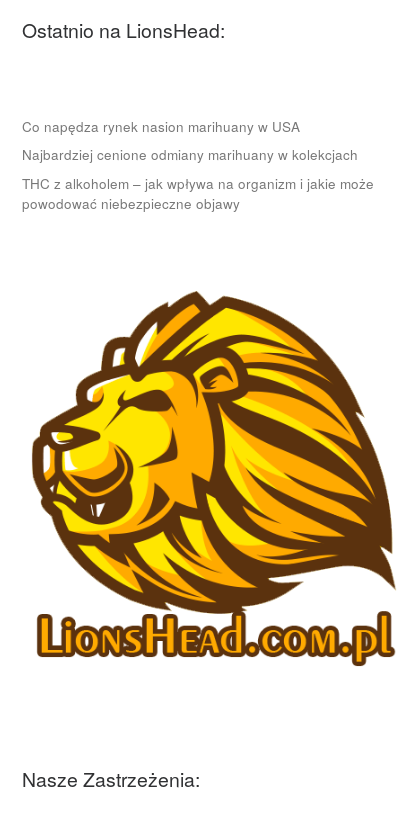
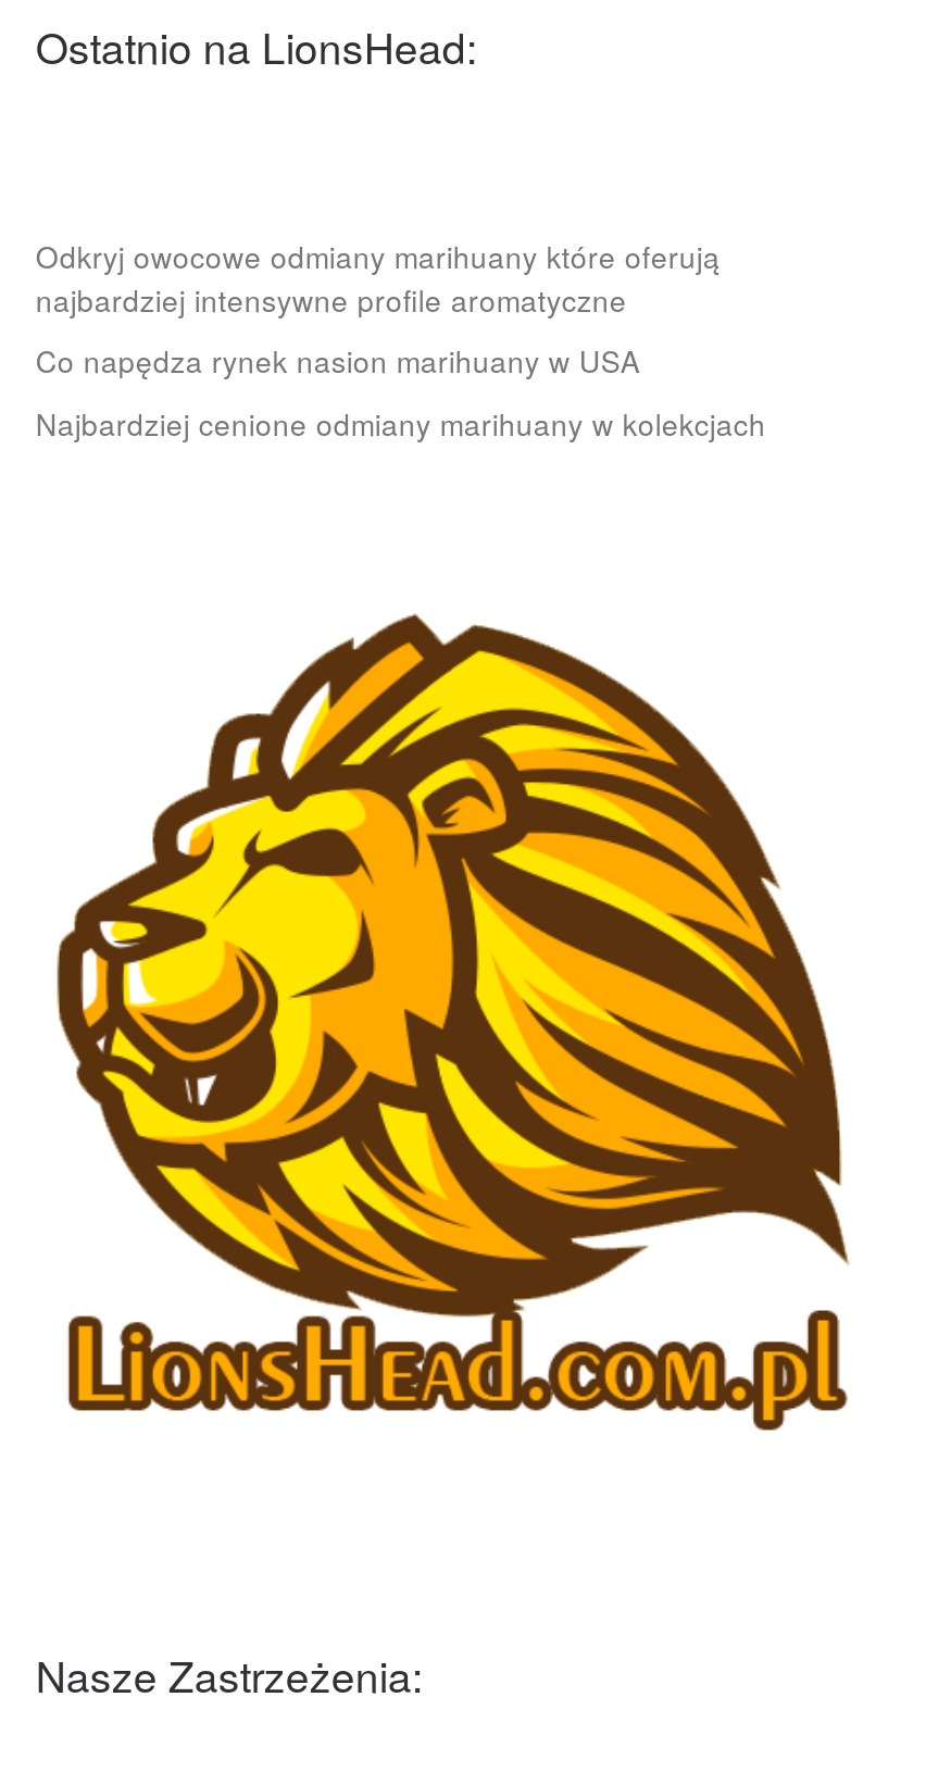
none -> [36,236,720,321] Odkryj owocowe odmiany marihuany które oferują | najbardziej intensywne profile aromatyczne
moved [22,117,358,164] -> [36,341,766,444]: Co napędza rynek nasion marihuany w USA | Najbardziej cenione odmiany marihuany w kolekcjach
[22,174,374,213] THC z alkoholem – jak wpływa na organizm i jakie może | powodować niebezpieczne objawy -> none

